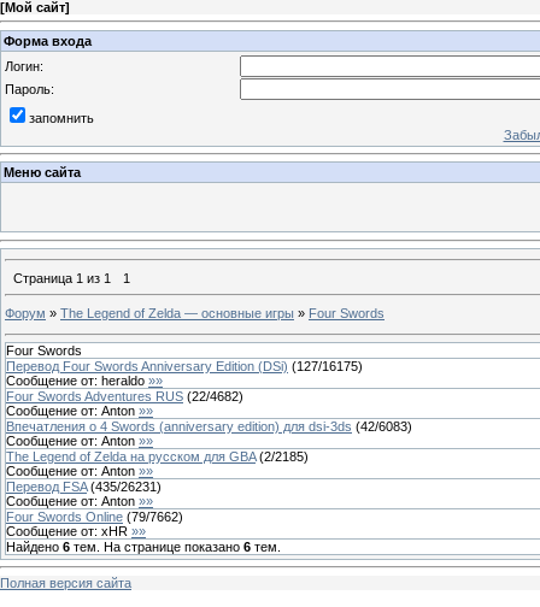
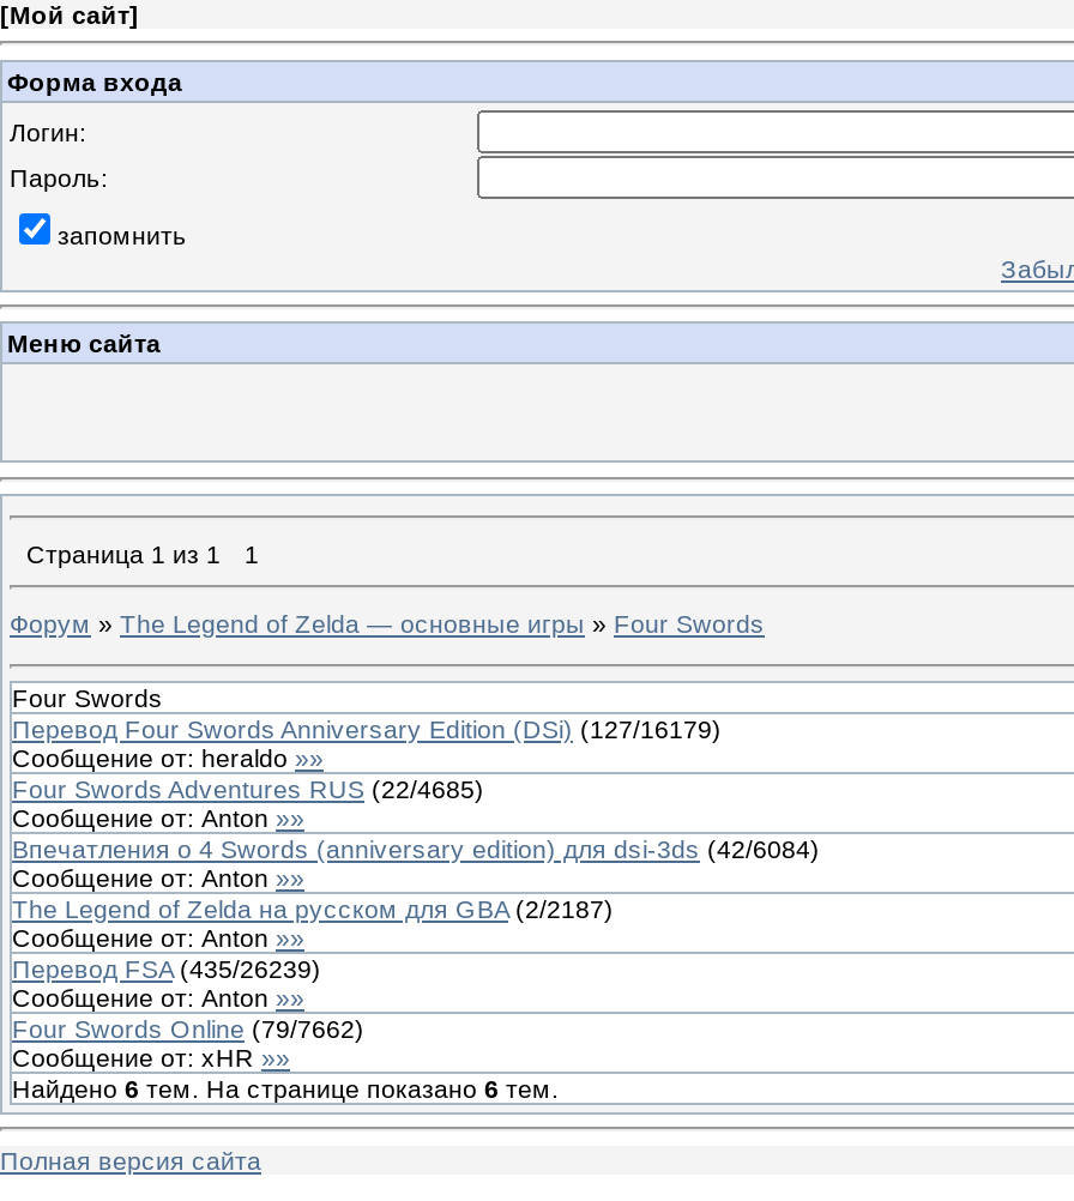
[6,359,363,373] Перевод Four Swords Anniversary Edition (DSi) (127/16175) -> [12,714,722,743] Перевод Four Swords Anniversary Edition (DSi) (127/16179)
[6,389,243,403] Four Swords Adventures RUS (22/4682) -> [12,774,484,803] Four Swords Adventures RUS (22/4685)
[6,419,412,433] Впечатления о 4 Swords (anniversary edition) для dsi-3ds (42/6083) -> [12,834,820,863] Впечатления о 4 Swords (anniversary edition) для dsi-3ds (42/6084)
[6,449,309,464] The Legend of Zelda на русском для GBA (2/2185) -> [12,894,614,923] The Legend of Zelda на русском для GBA (2/2187)
[6,479,162,494] Перевод FSA (435/26231) -> [12,954,321,983] Перевод FSA (435/26239)

